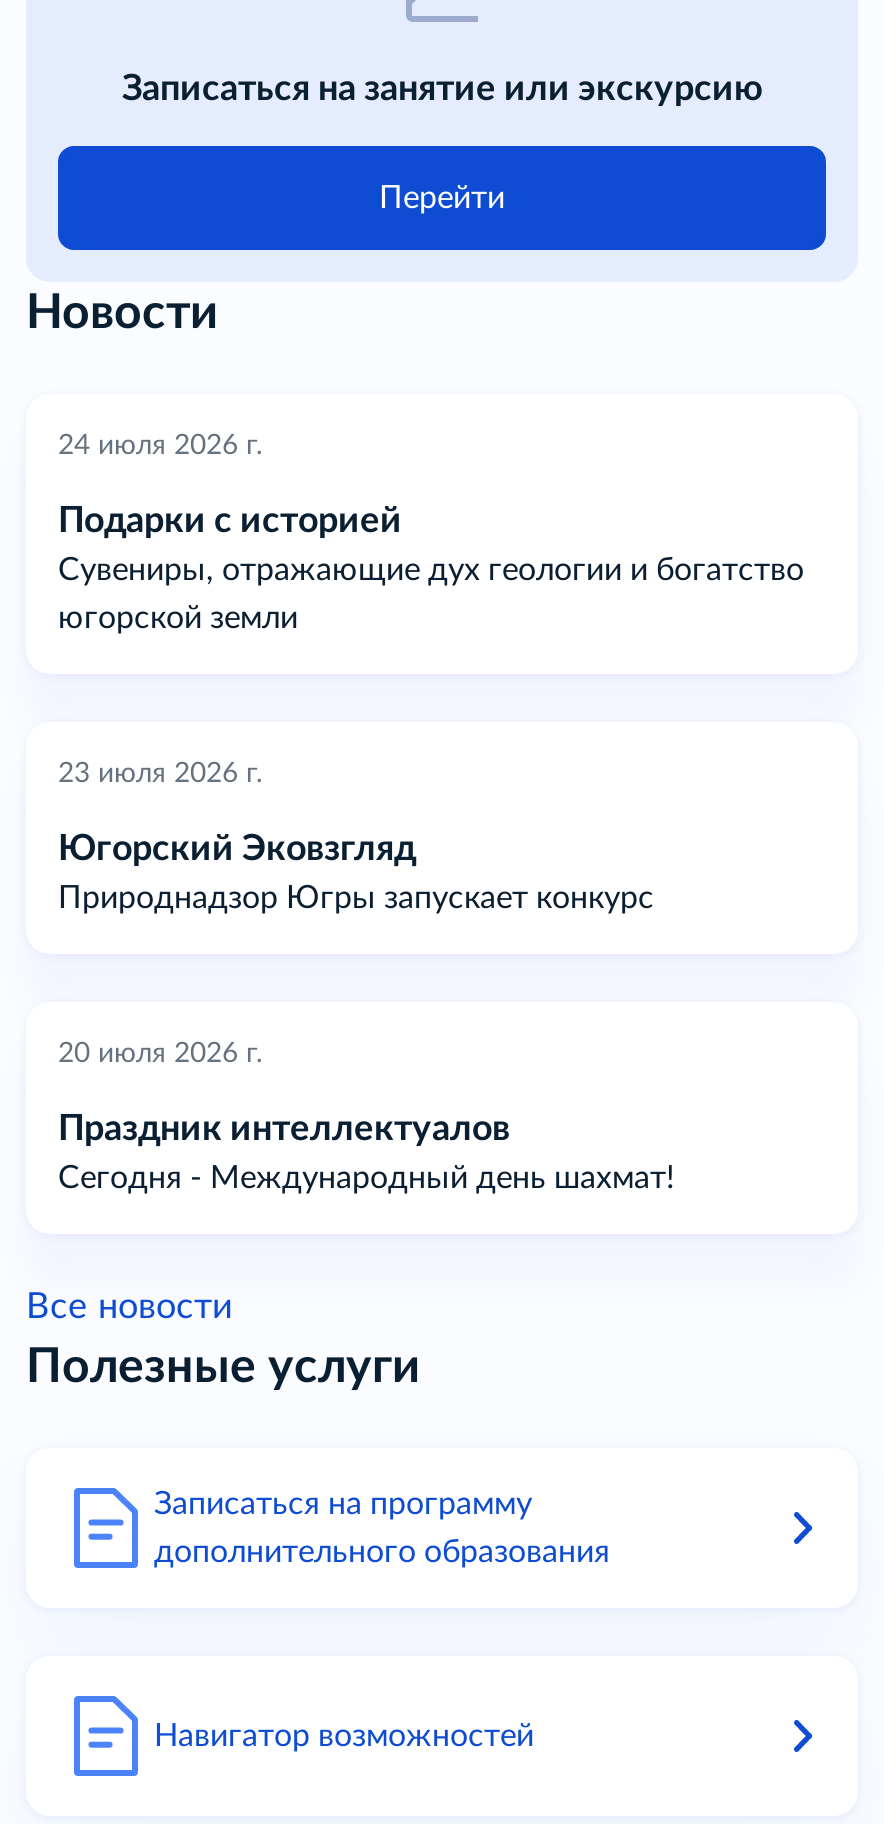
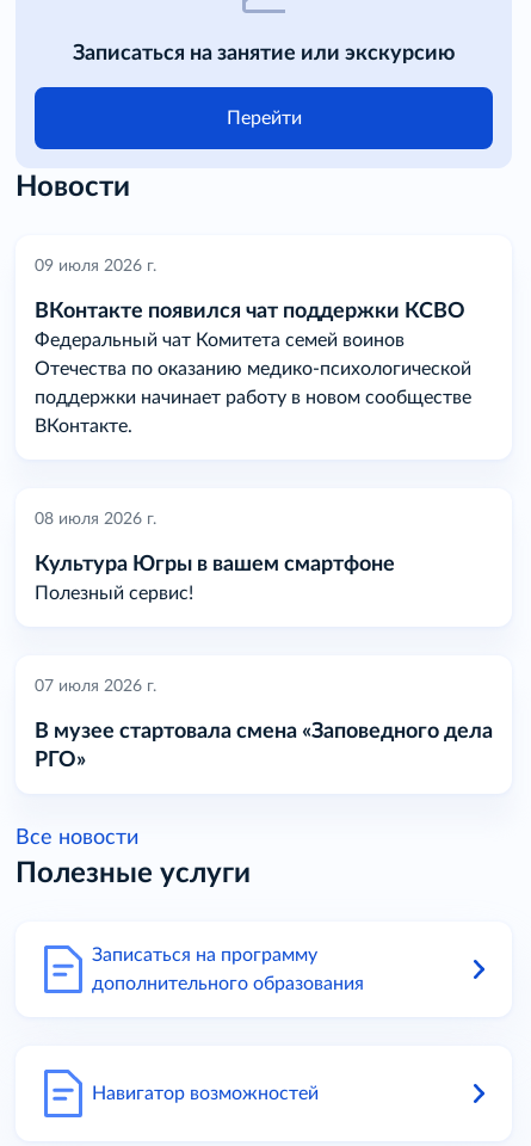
[58,431,804,633] 24 июля 2026 г. | Подарки с историей | Сувениры, отражающие дух геологии и богатство | югорской земли -> [35,257,471,435] 09 июля 2026 г. | ВКонтакте появился чат поддержки КСВО | Федеральный чат Комитета семей воинов | Отечества по оказанию медико-психологической | поддержки начинает работу в новом сообществе | ВКонтакте.
[58,759,654,913] 23 июля 2026 г. | Югорский Эковзгляд | Природнадзор Югры запускает конкурс -> [35,511,395,602] 08 июля 2026 г. | Культура Югры в вашем смартфоне | Полезный сервис!
[58,1039,674,1193] 20 июля 2026 г. | Праздник интеллектуалов | Сегодня - Международный день шахмат! -> [35,678,493,771] 07 июля 2026 г. | В музее стартовала смена «Заповедного дела | РГО»

